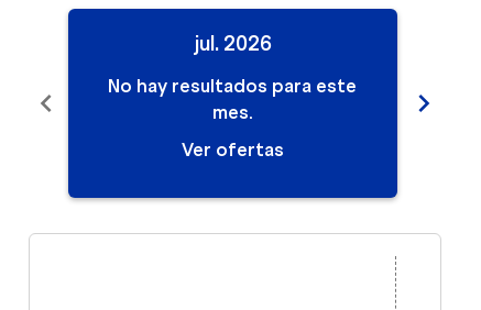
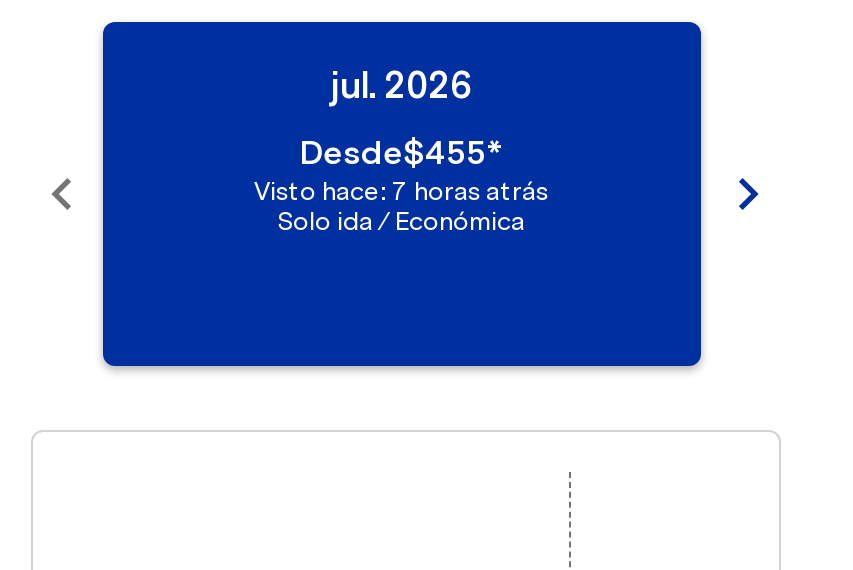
[108,75,357,160] No hay resultados para este | mes. | Ver ofertas -> [254,132,548,236] Desde$455* | Visto hace: 7 horas atrás | Solo ida / Económica

